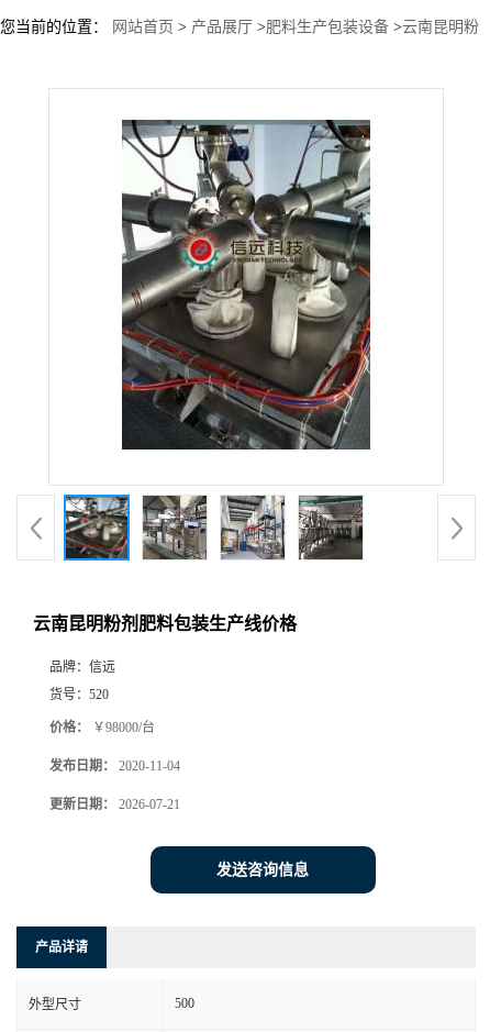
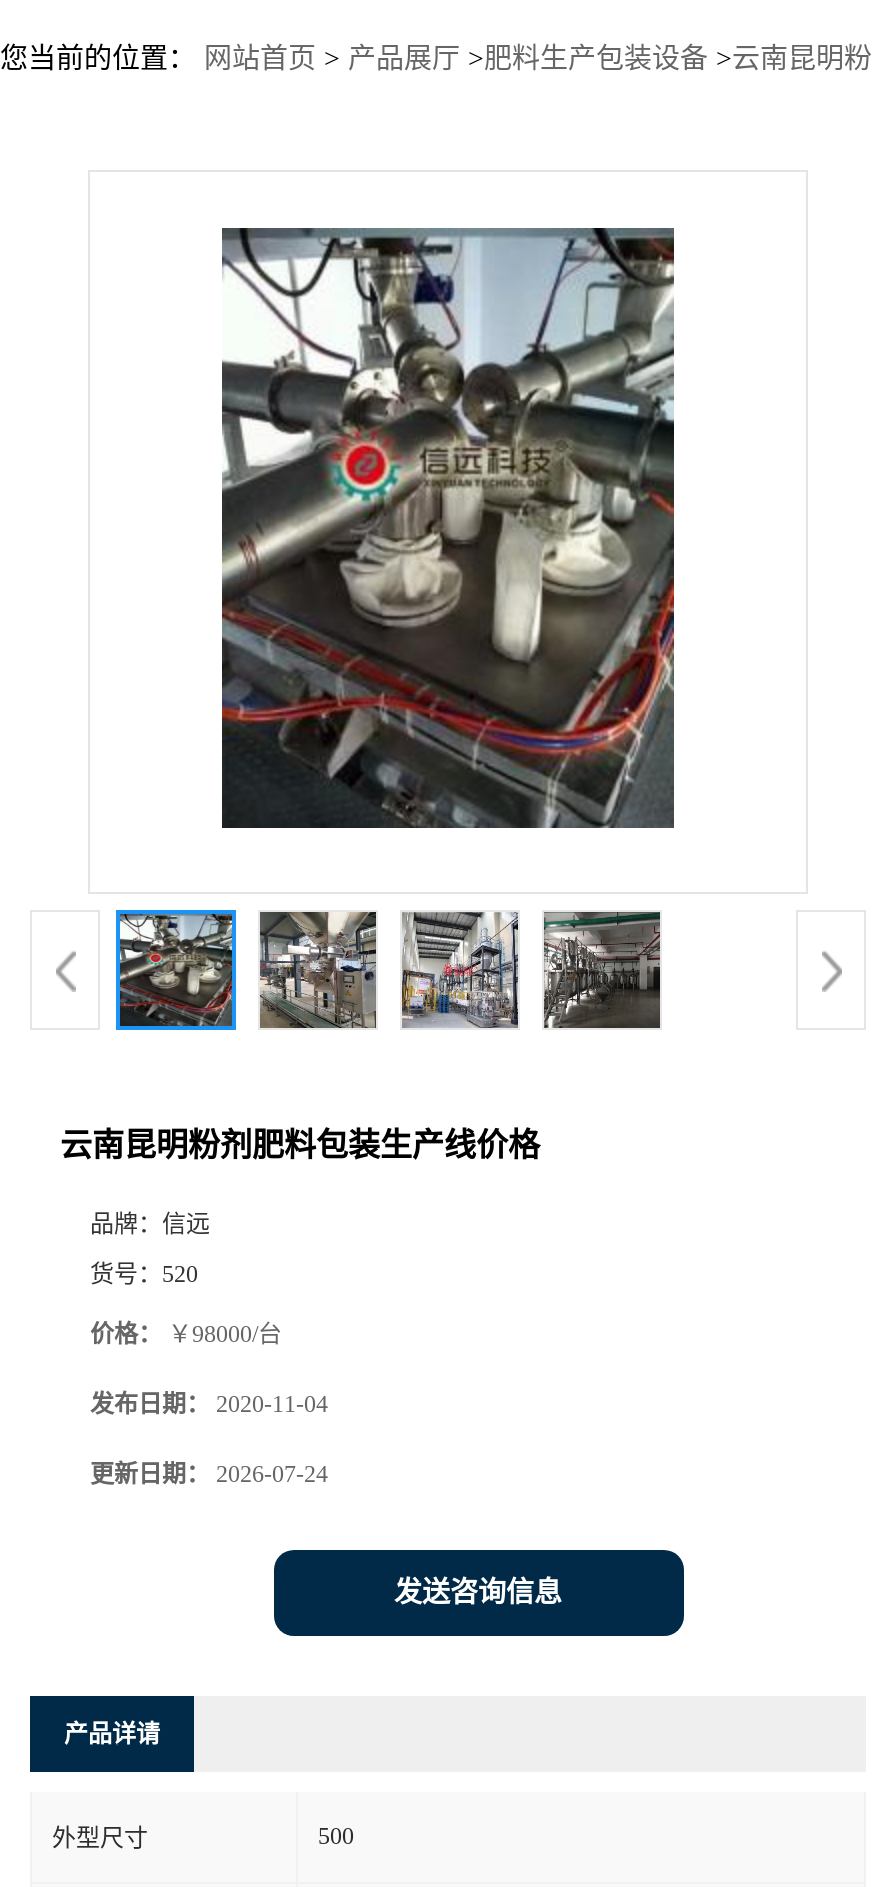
[49,797,180,812] 更新日期：2026-07-21 -> [90,1460,328,1488] 更新日期：2026-07-24

